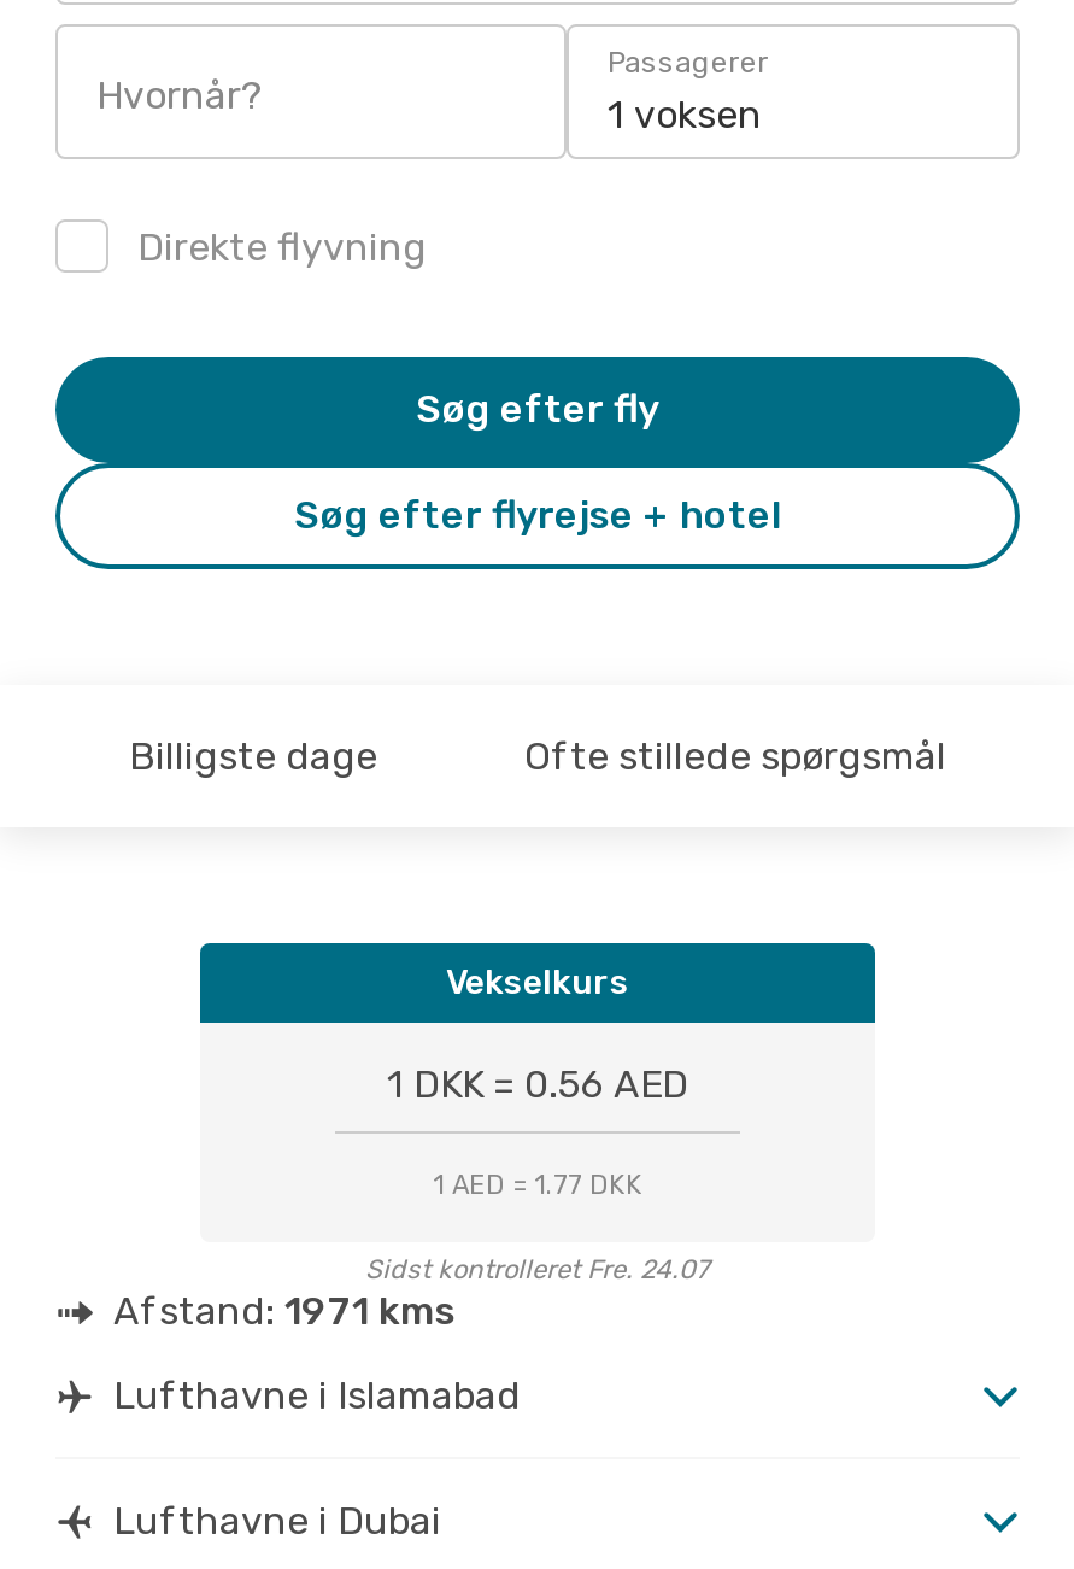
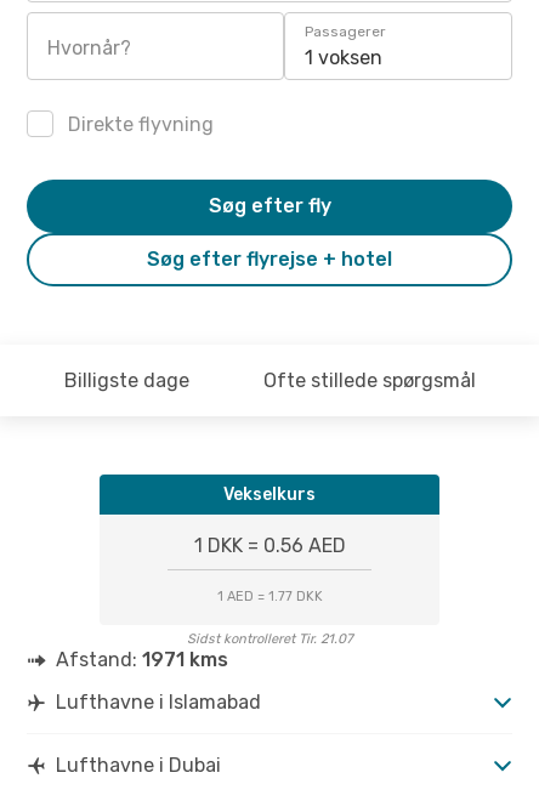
[365,1254,710,1285] Sidst kontrolleret Fre. 24.07 -> [186,631,353,647] Sidst kontrolleret Tir. 21.07

